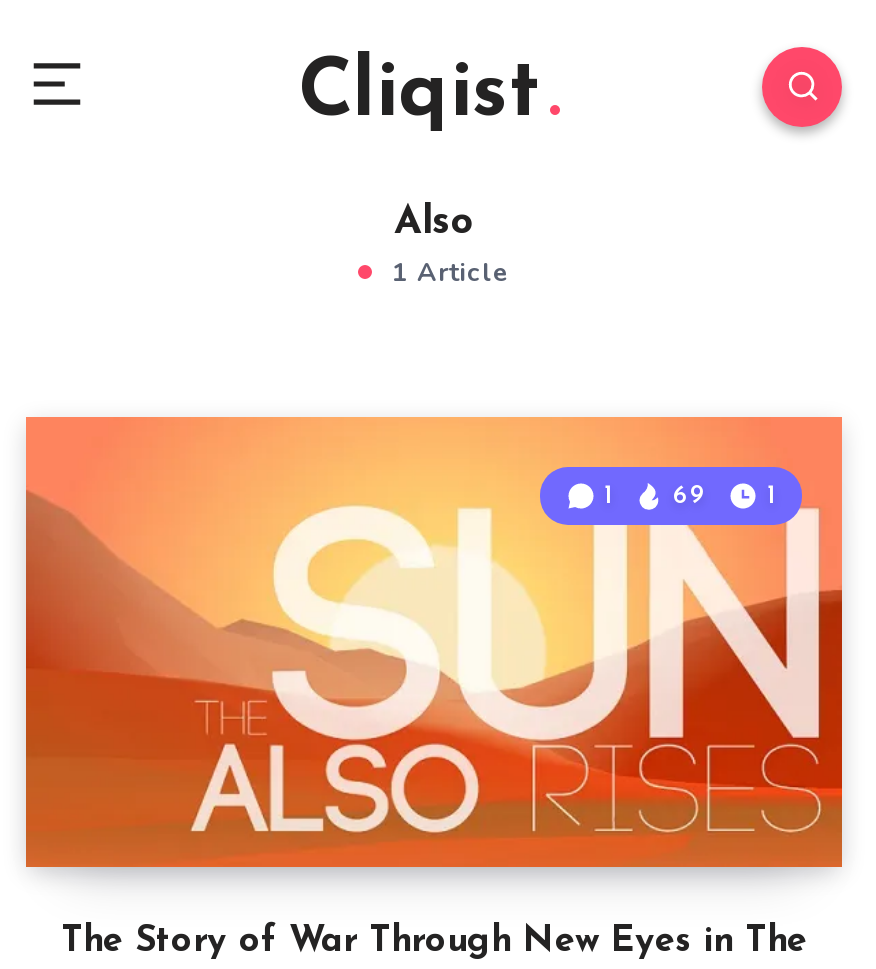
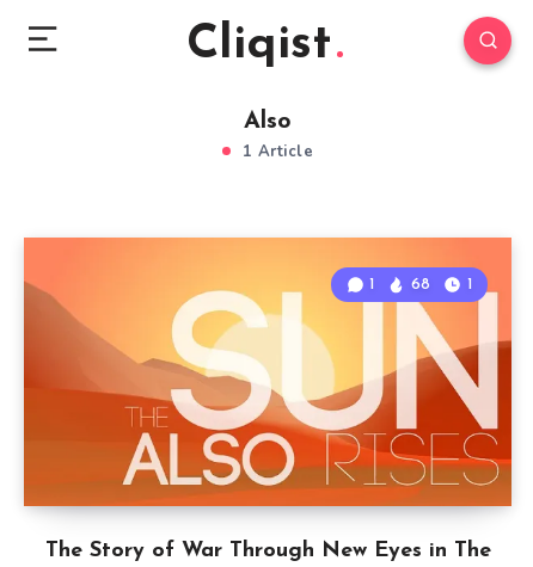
[604,483,776,509] 1 69 1 -> [369,277,472,292] 1 68 1

